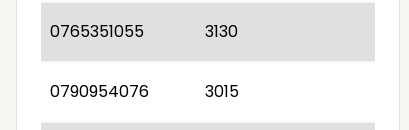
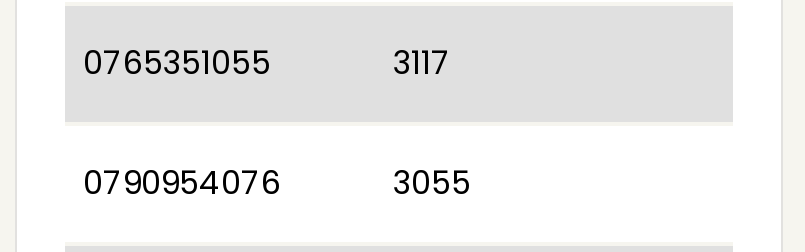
[205,20,238,43] 3130 -> [393,40,451,86] 3117
[205,80,239,103] 3015 -> [393,160,471,206] 3055

